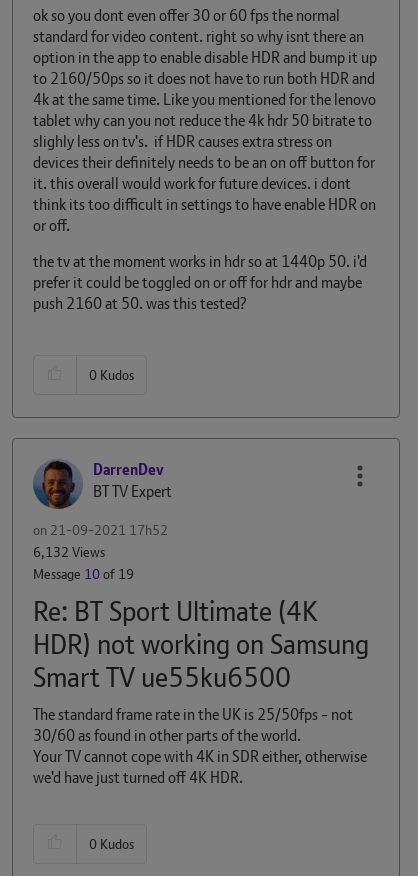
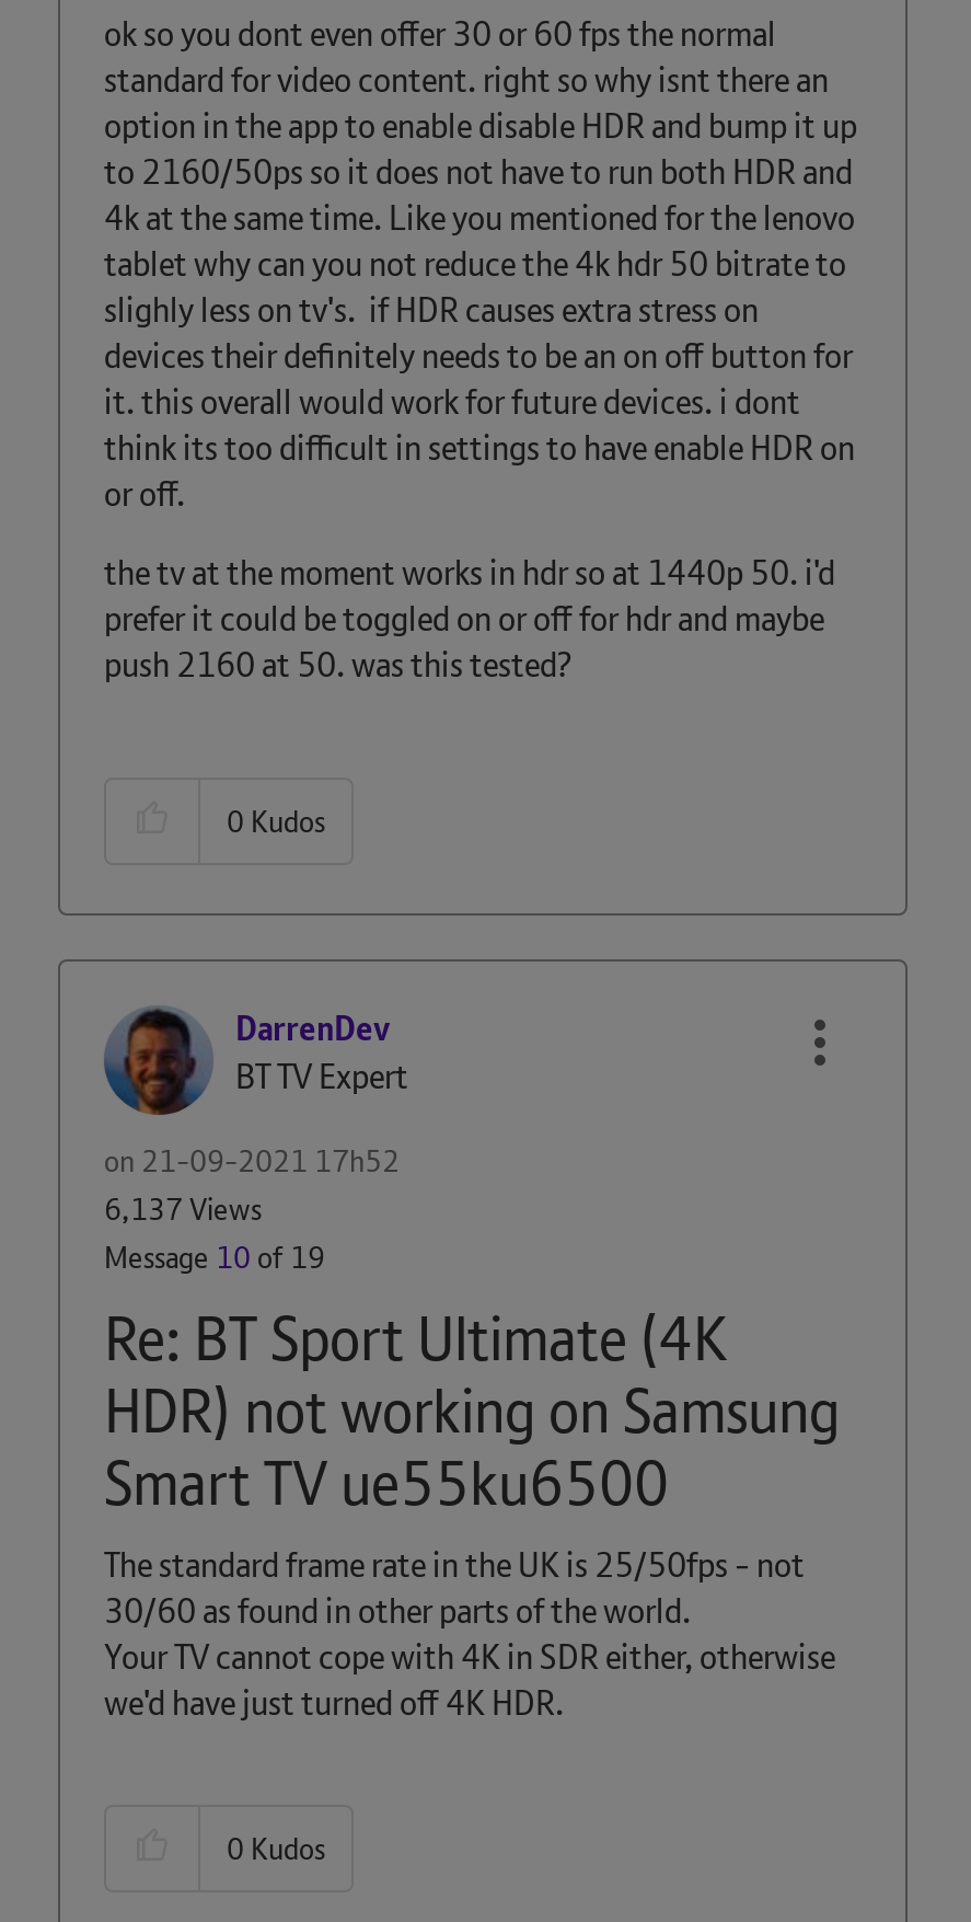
[33,543,105,561] 6,132 Views -> [104,1189,262,1229] 6,137 Views

